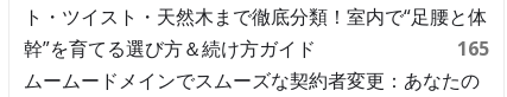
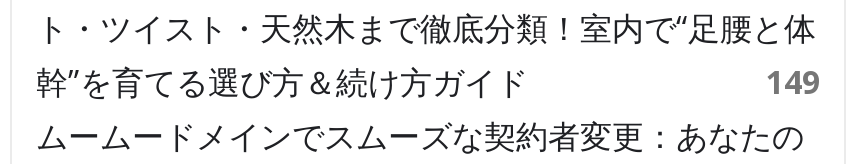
[457,35,489,61] 165 -> [766,60,820,104] 149

